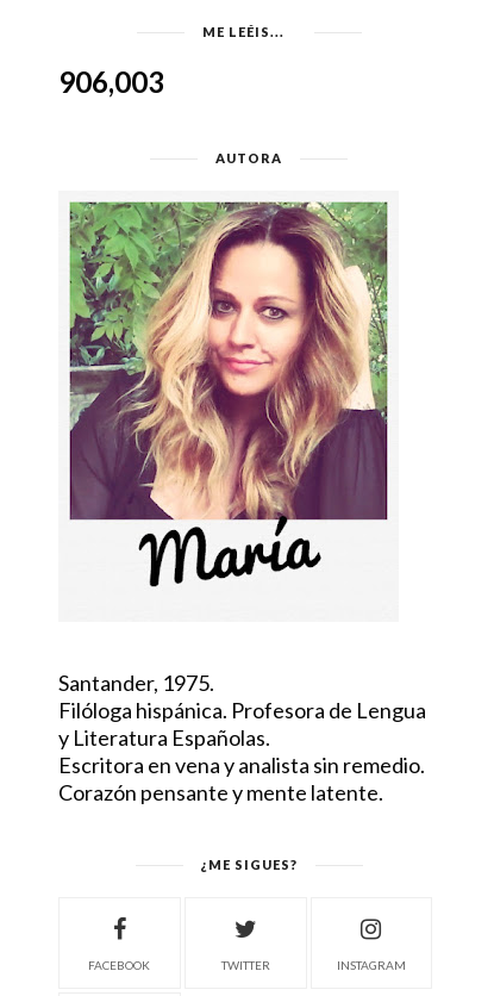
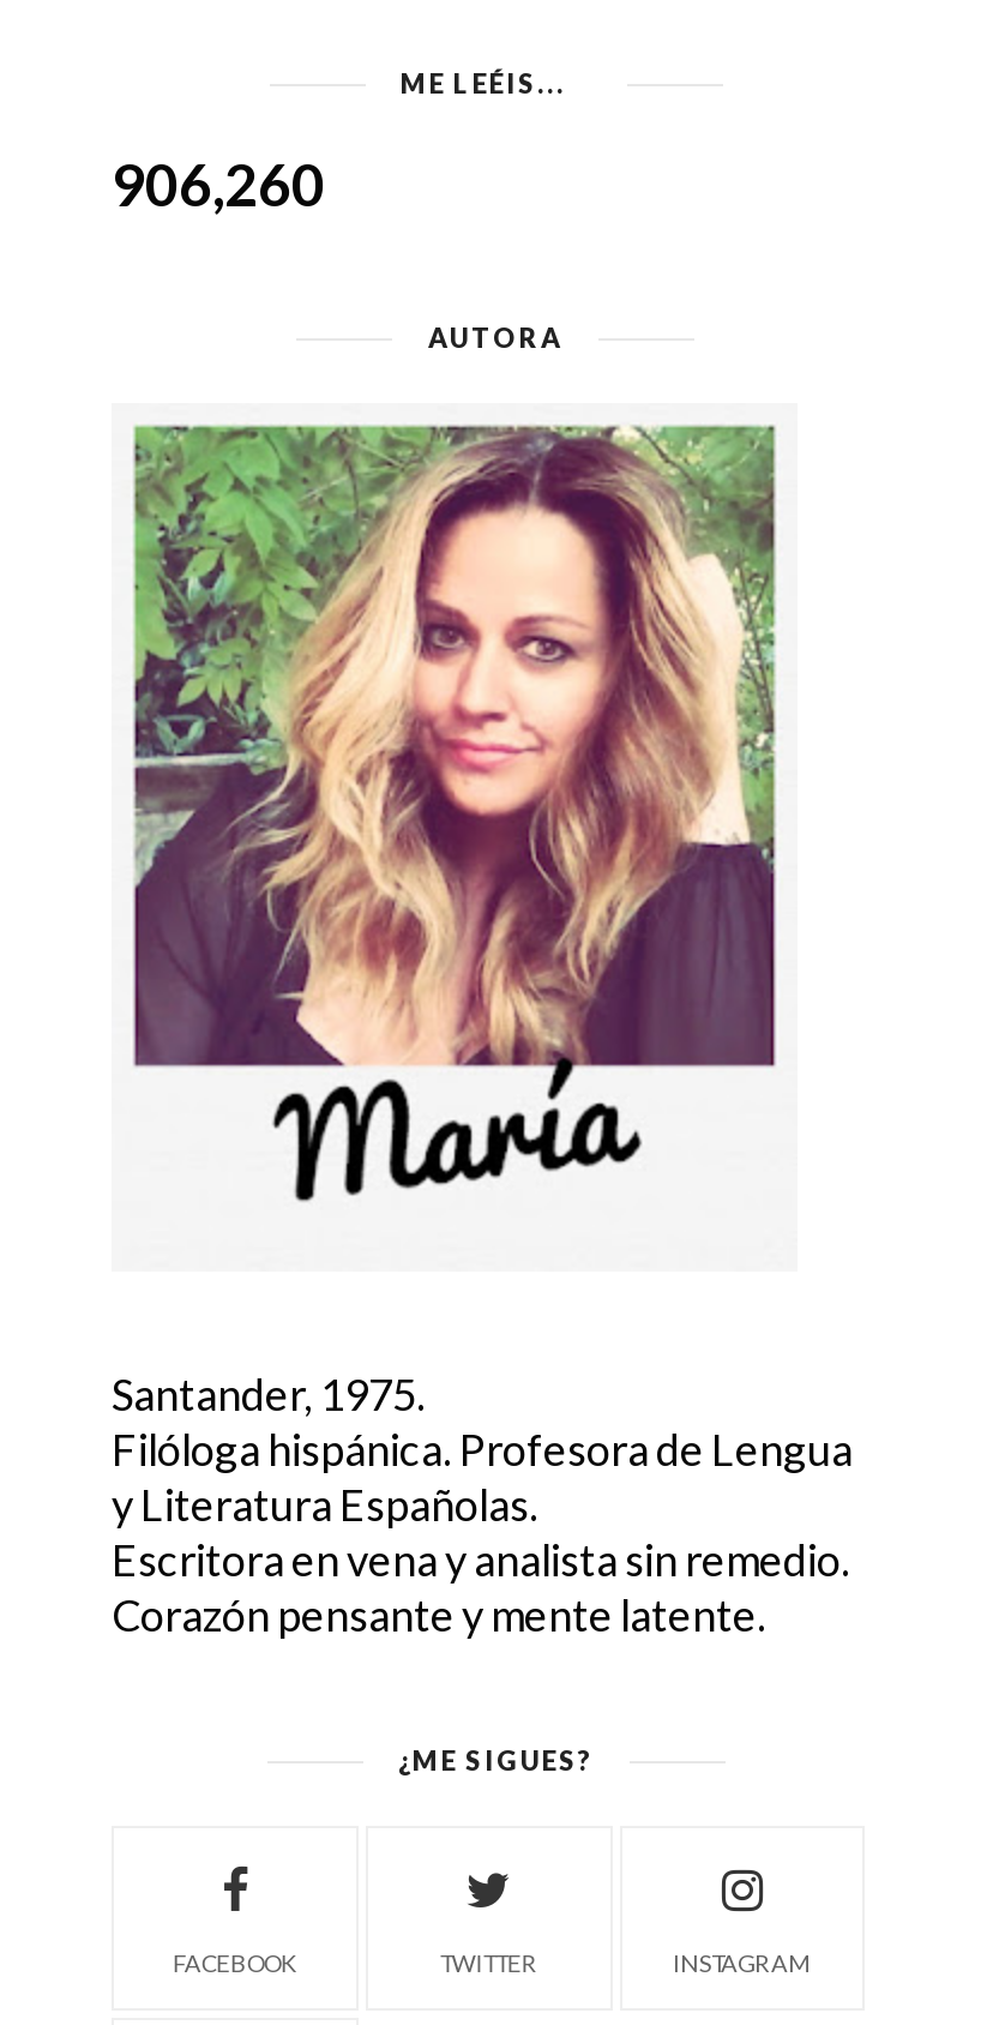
[58,64,164,99] 906,003 -> [112,149,325,218] 906,260

